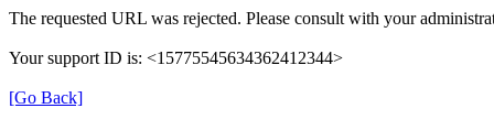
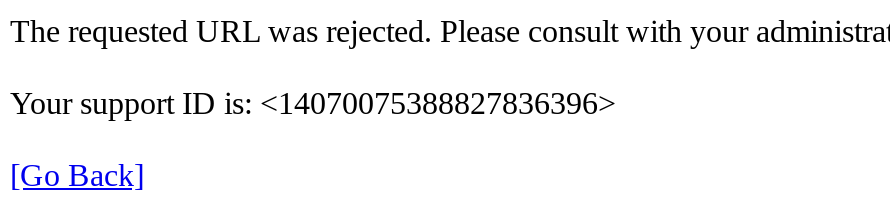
[9,48,343,67] Your support ID is: <15775545634362412344> -> [10,86,616,120] Your support ID is: <14070075388827836396>

